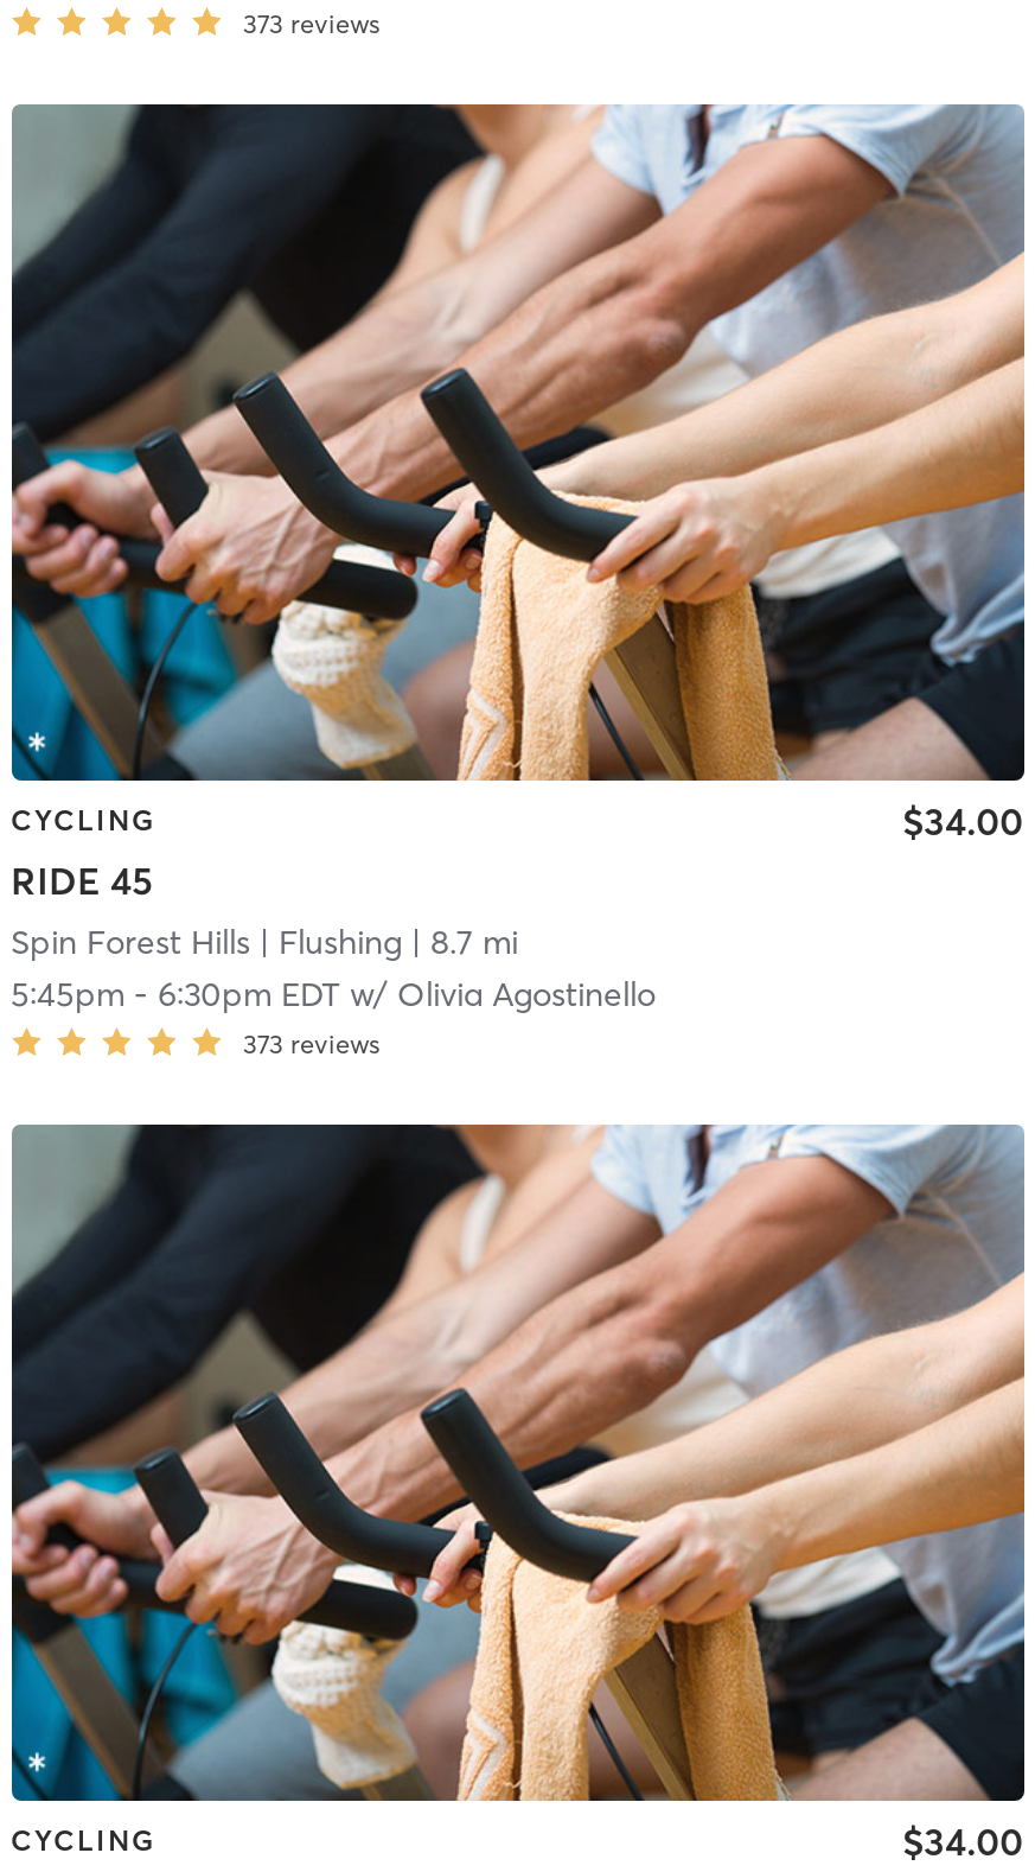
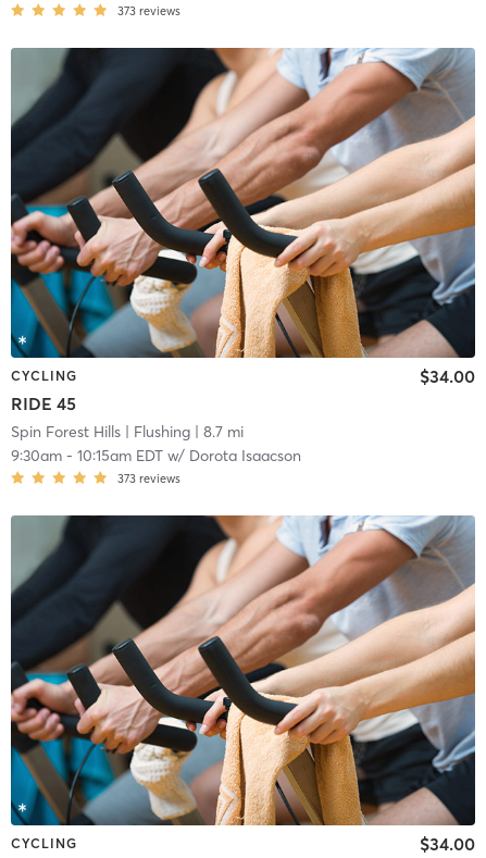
[11,973,656,1016] 5:45pm - 6:30pm EDT w/ Olivia Agostinello -> [10,446,301,466] 9:30am - 10:15am EDT w/ Dorota Isaacson

